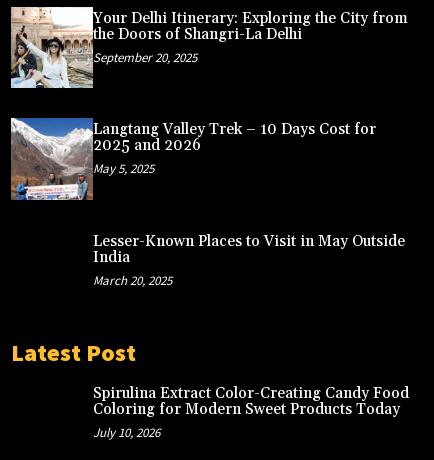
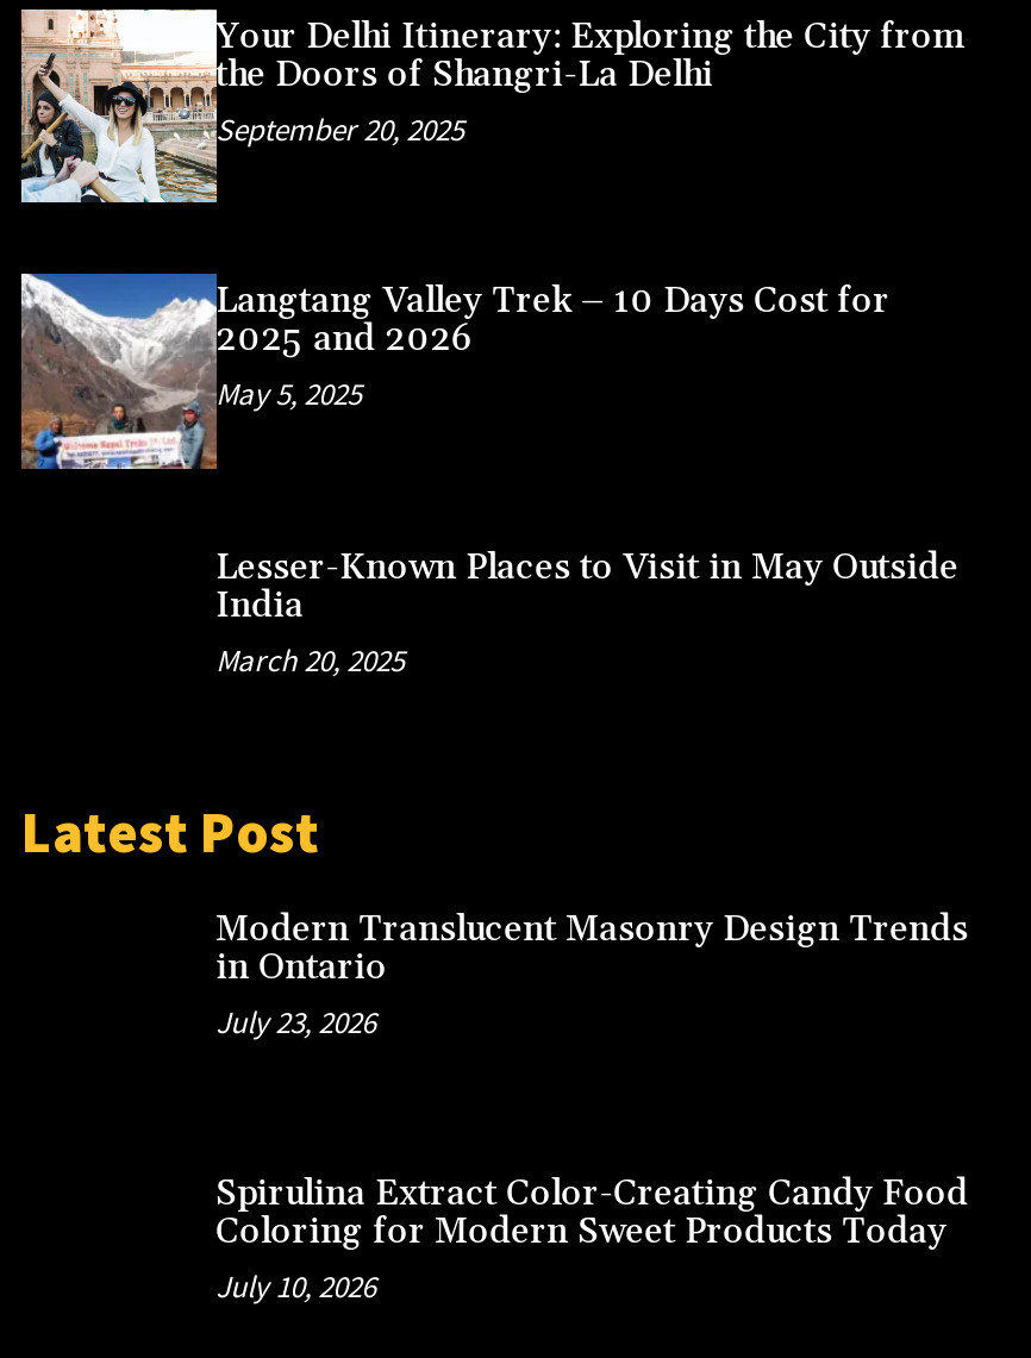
none -> [216,906,968,1042] Modern Translucent Masonry Design Trends | in Ontario | July 23, 2026

